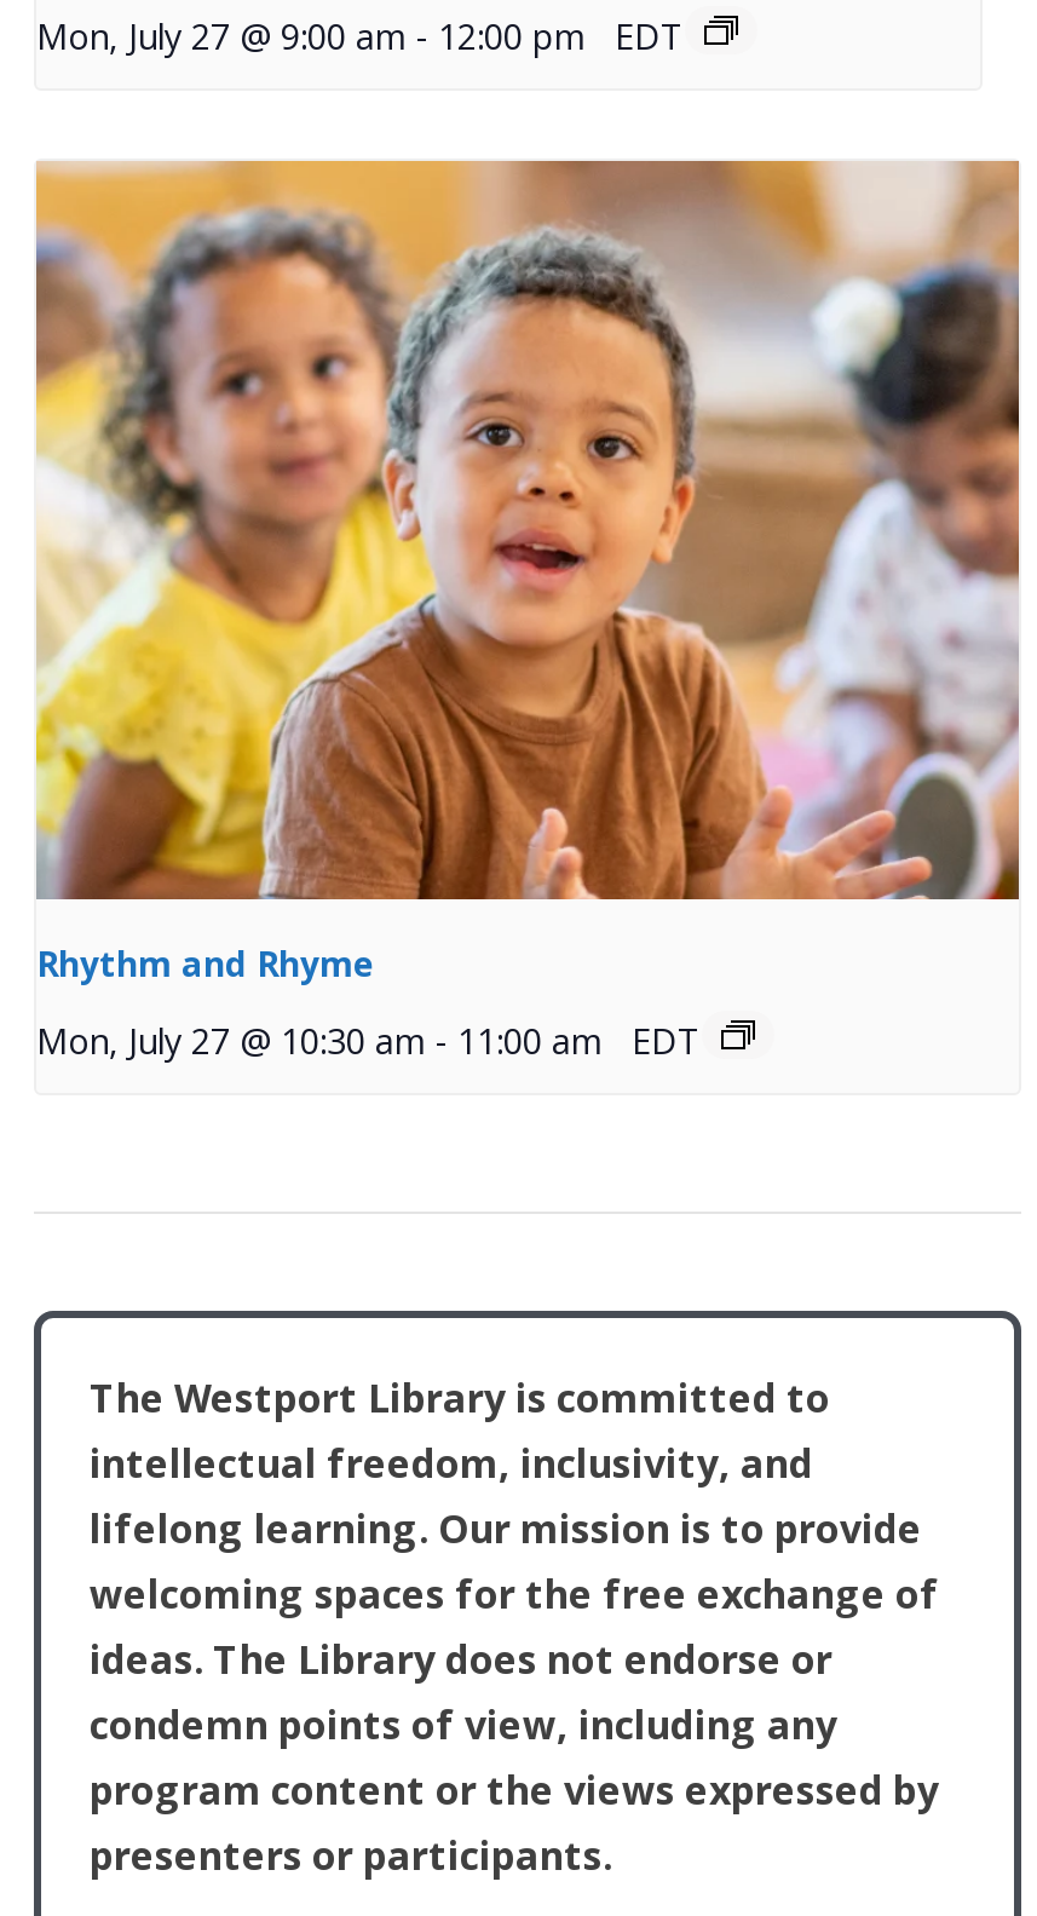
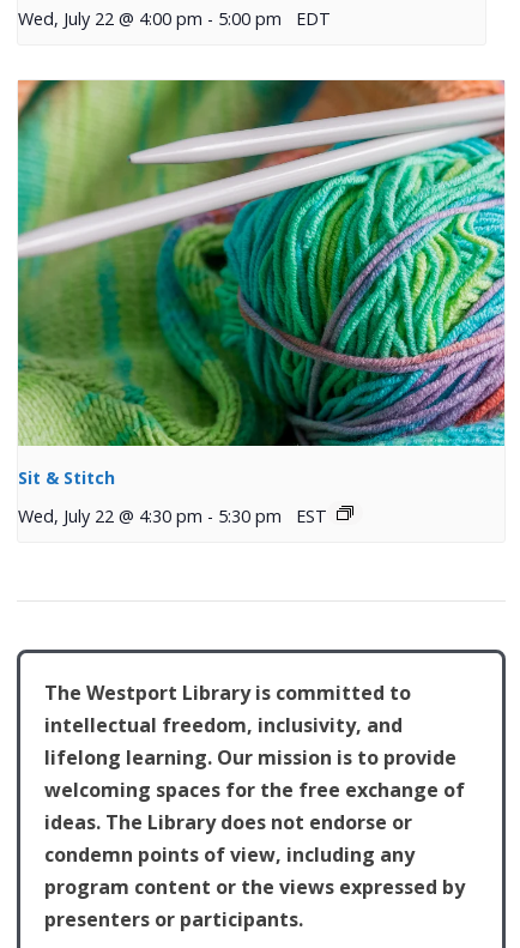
[36,14,685,60] Mon, July 27 @ 9:00 am - 12:00 pm EDT -> [18,8,331,30] Wed, July 22 @ 4:00 pm - 5:00 pm EDT
[34,159,1021,986] [image] | Rhythm and Rhyme -> [17,79,506,489] [image] | Sit & Stitch
[36,1017,702,1063] Mon, July 27 @ 10:30 am - 11:00 am | EDT -> [18,504,327,527] Wed, July 22 @ 4:30 pm - 5:30 pm | EST

